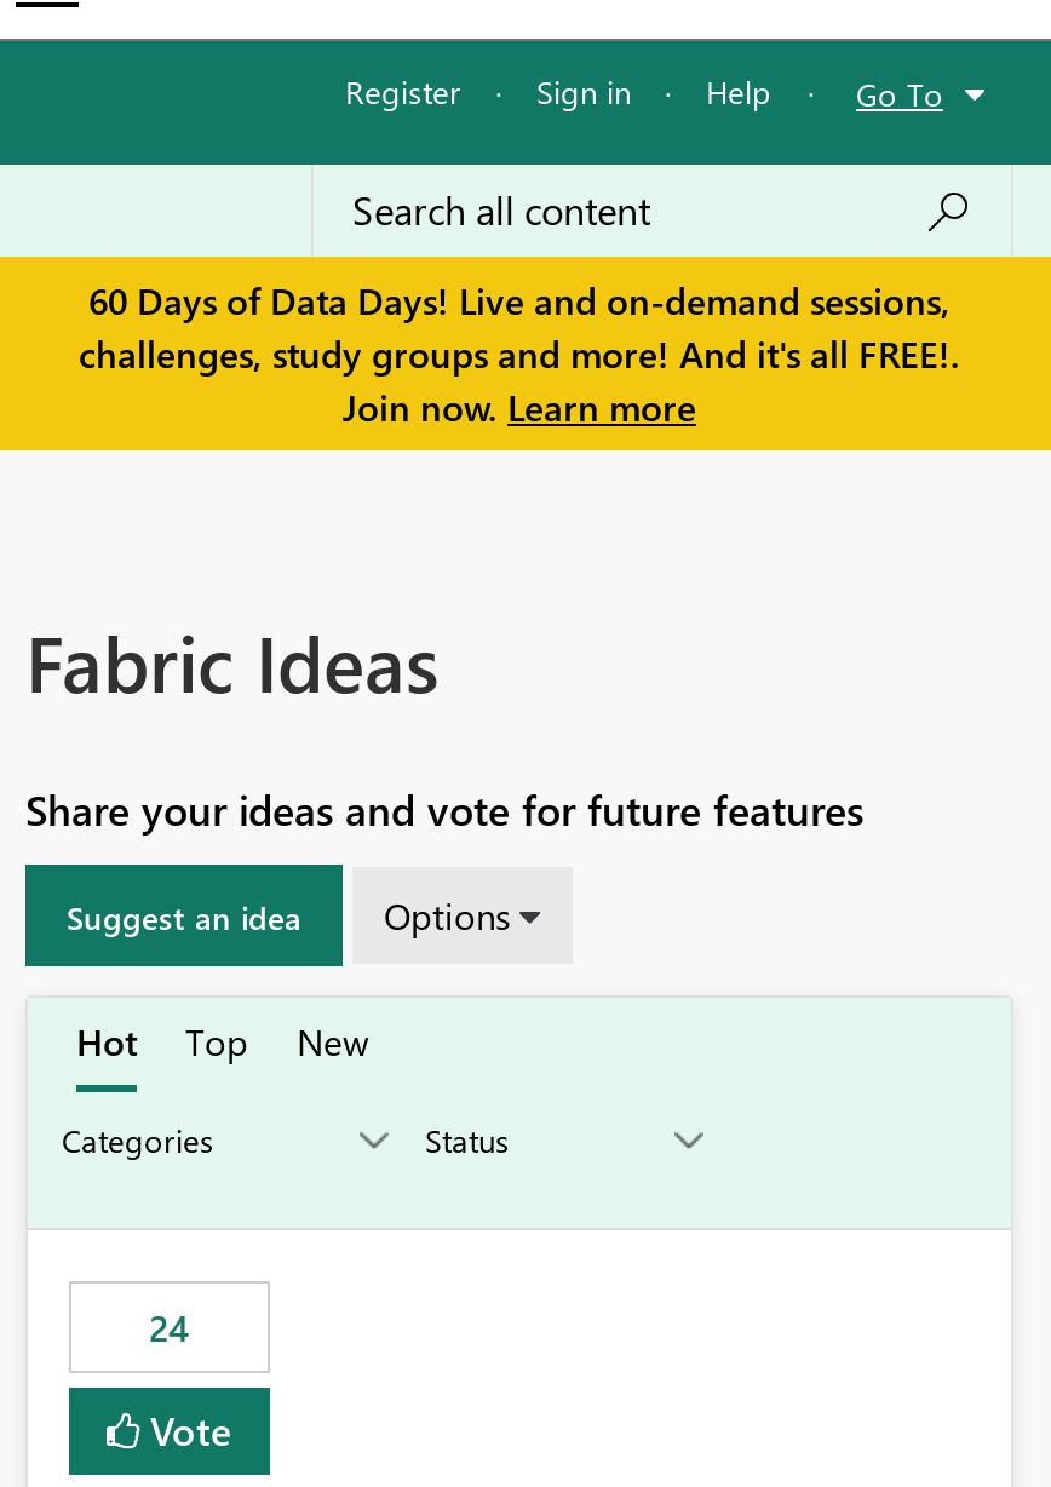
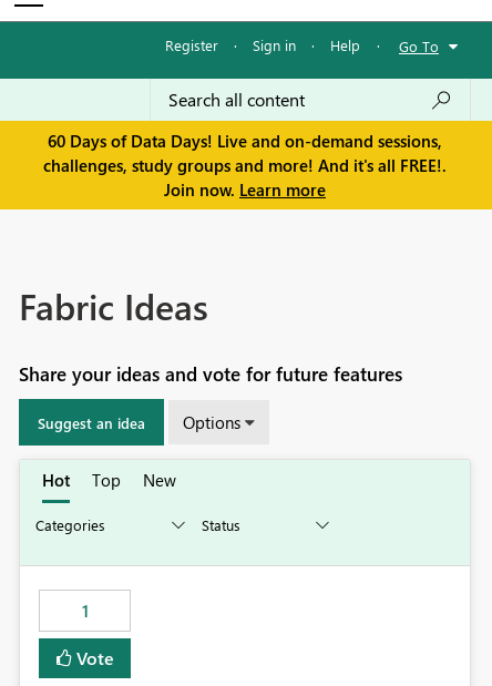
[149,1304,190,1352] 24 -> [81,600,88,622] 1

